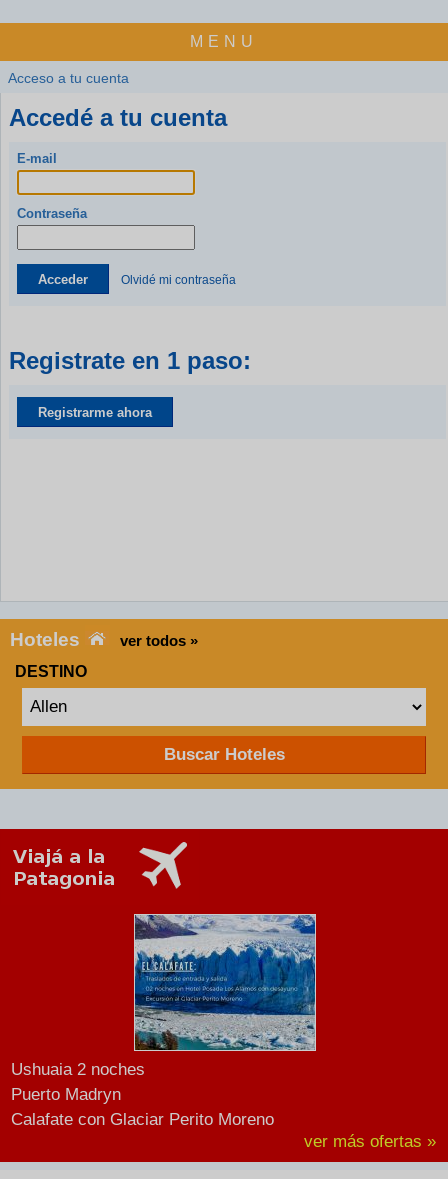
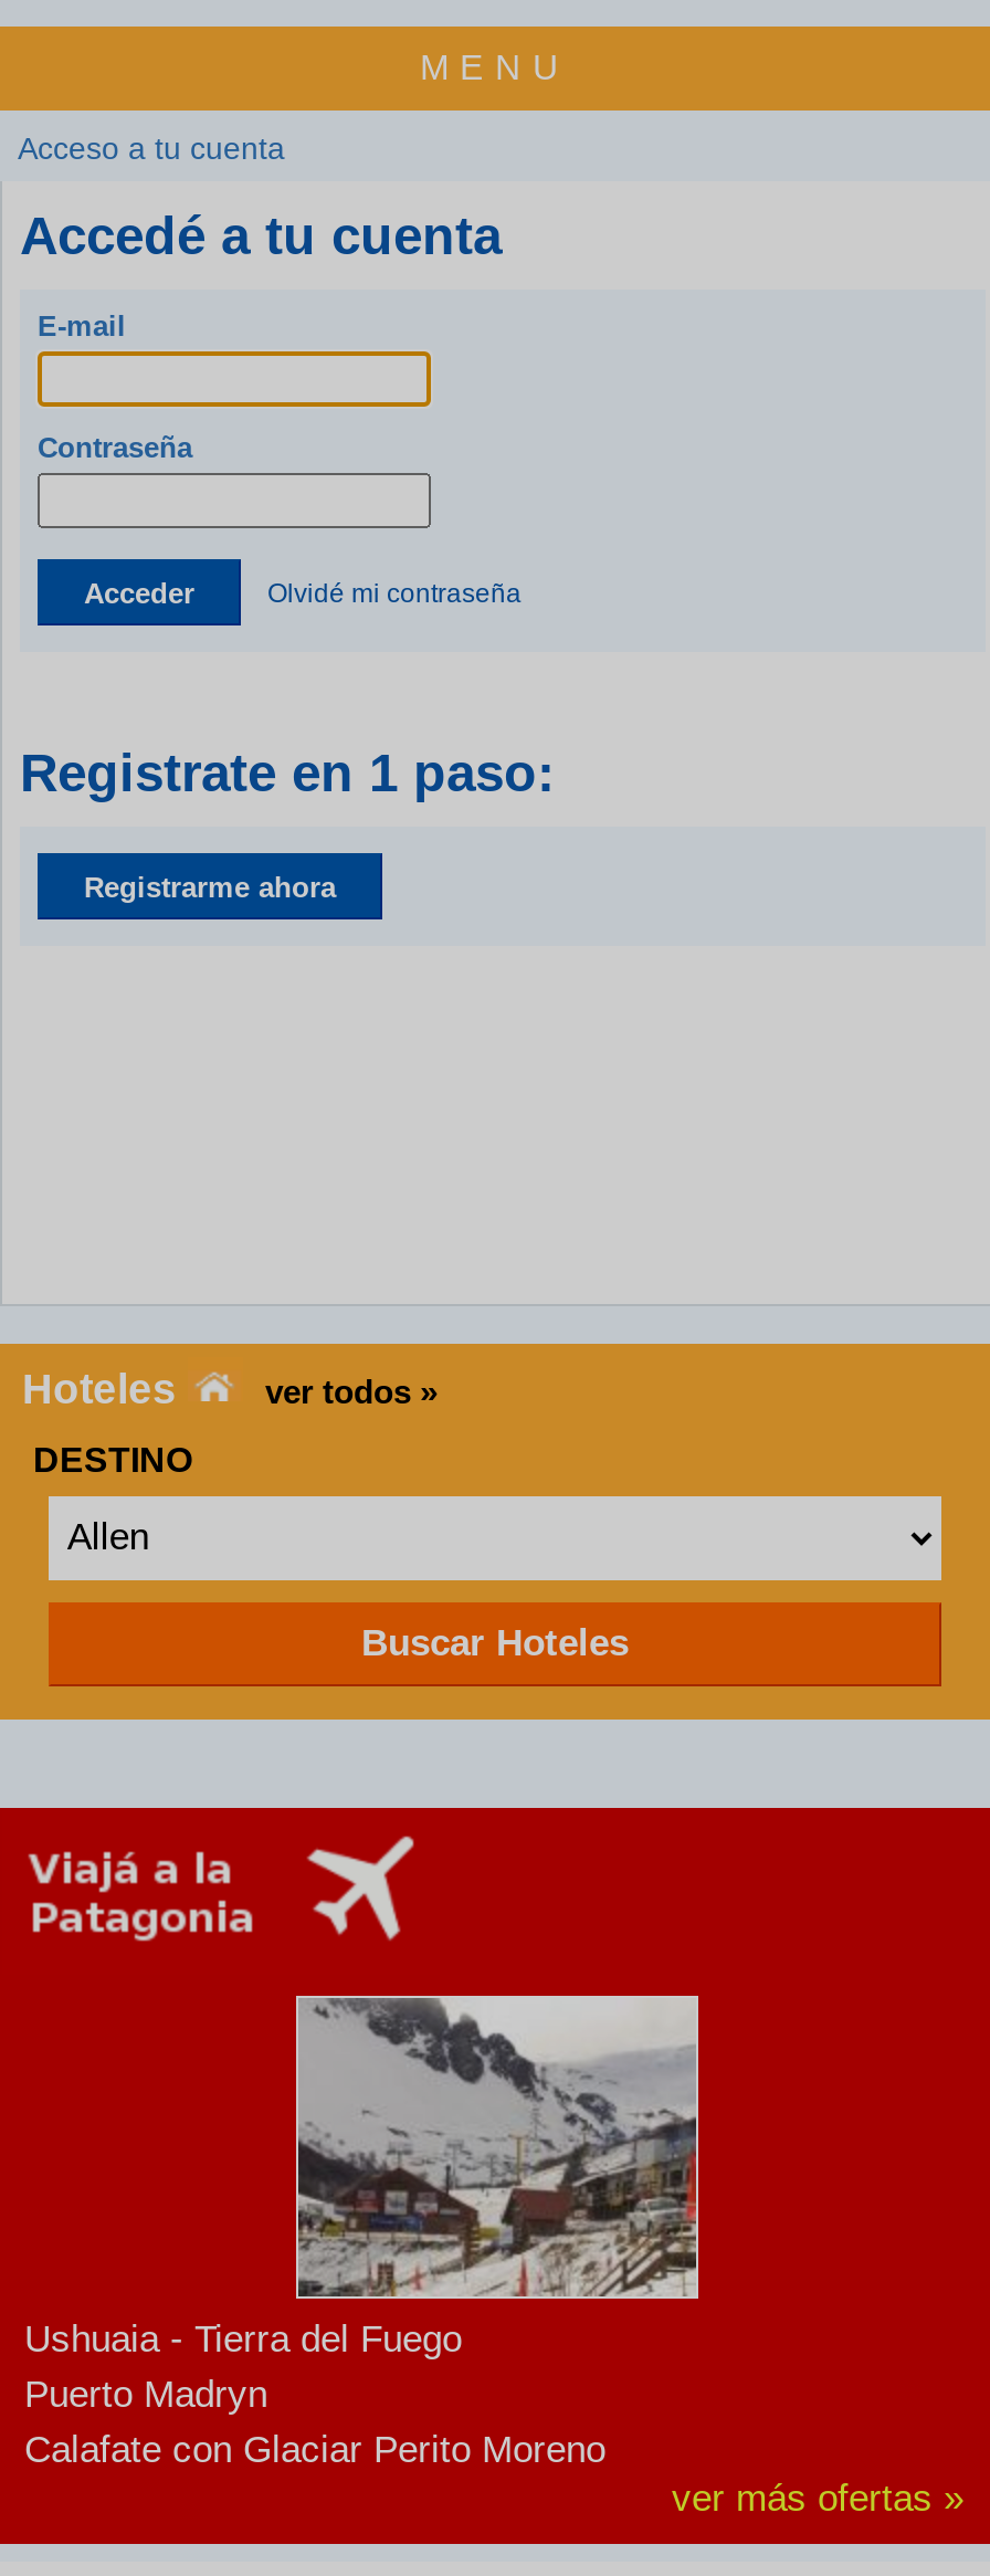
[11,914,316,1079] [image] | Ushuaia 2 noches -> [24,1996,698,2361] [image] | Ushuaia - Tierra del Fuego

